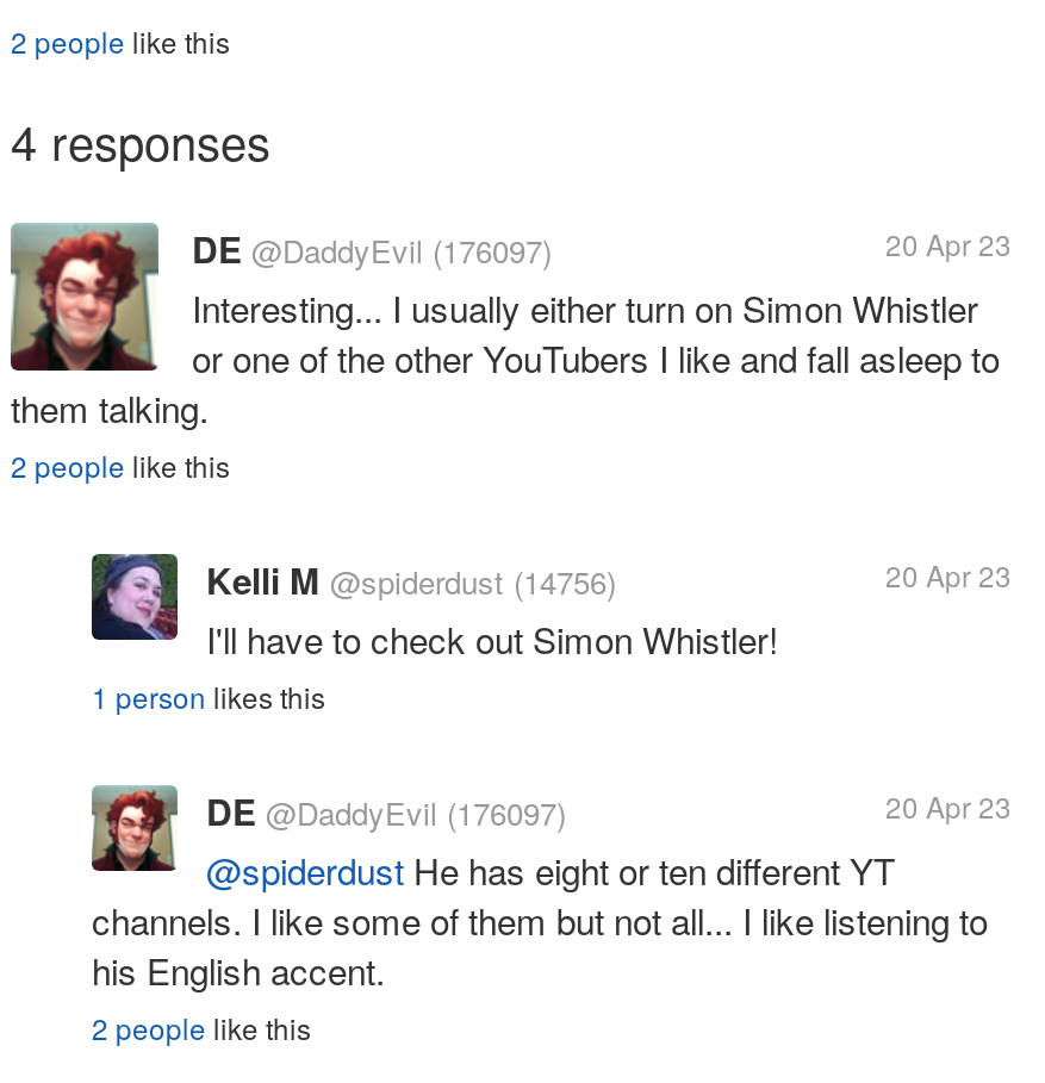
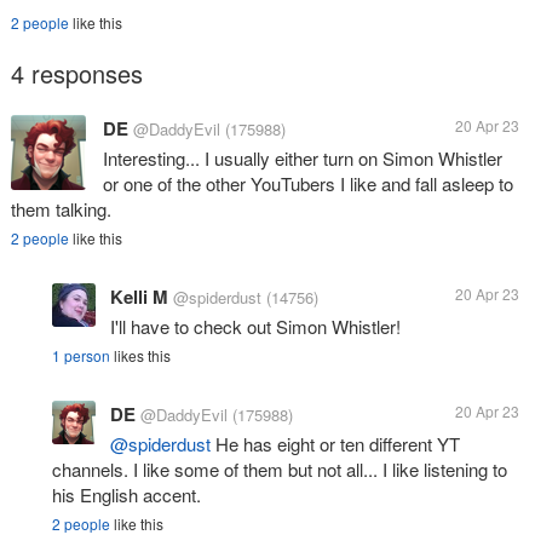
[192,223,552,275] DE @DaddyEvil (176097) -> [103,115,286,142] DE @DaddyEvil (175988)
[206,785,566,838] DE @DaddyEvil (176097) -> [110,401,293,427] DE @DaddyEvil (175988)

